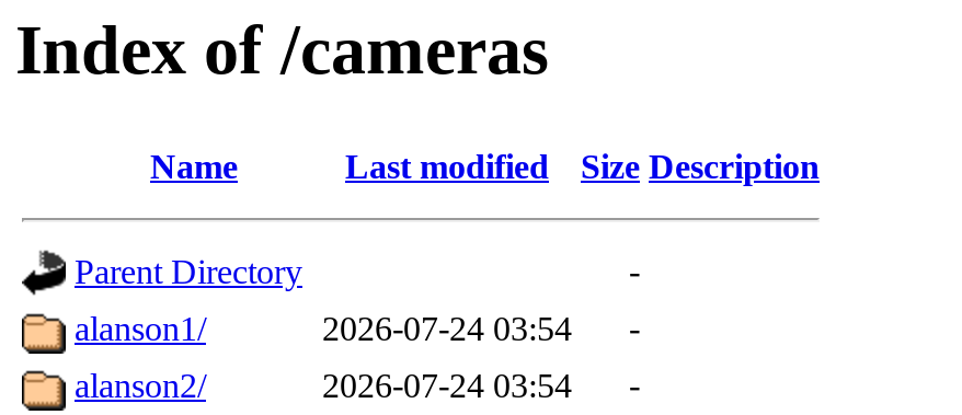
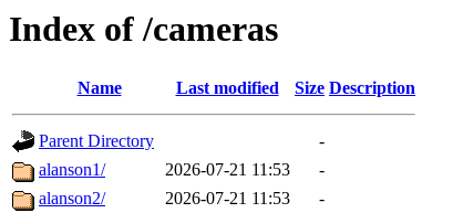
[322,311,572,348] 2026-07-24 03:54 -> [165,160,290,179] 2026-07-21 11:53
[322,368,572,405] 2026-07-24 03:54 -> [165,189,290,208] 2026-07-21 11:53

